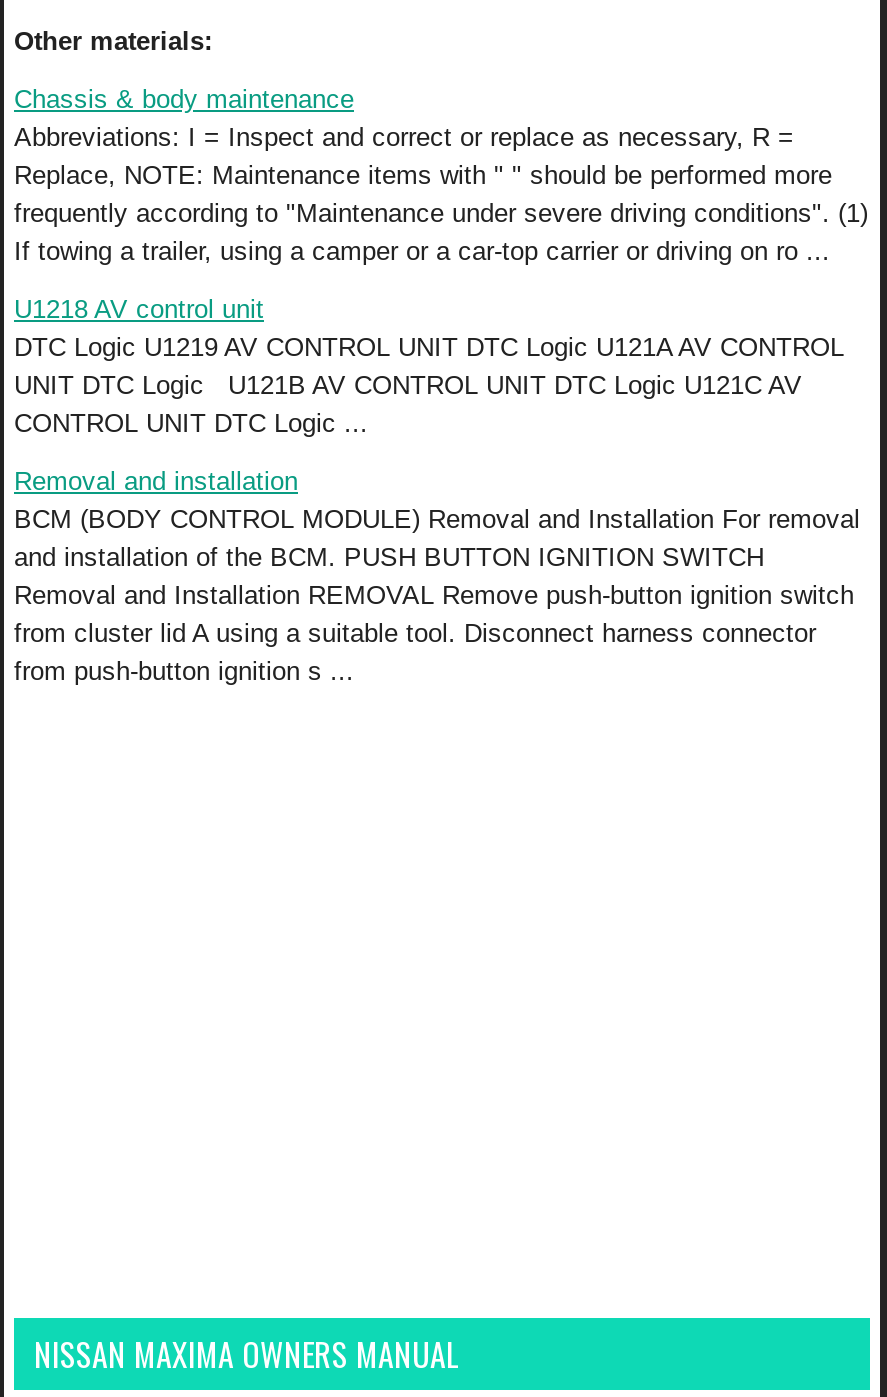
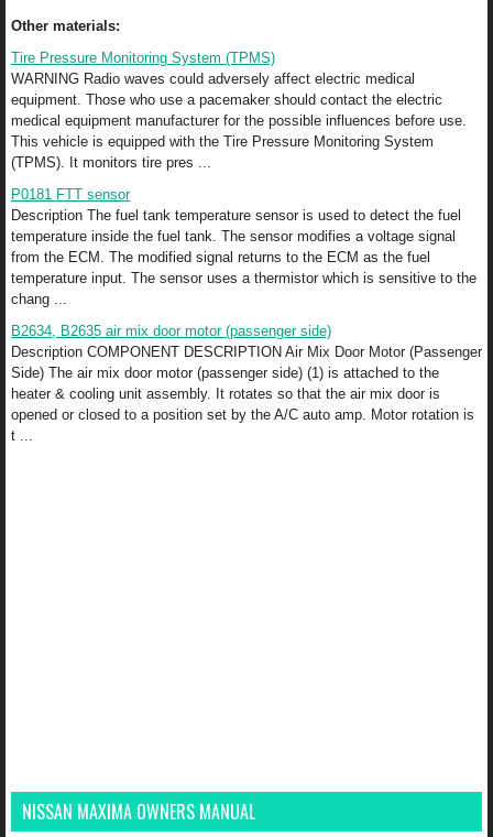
[14,84,868,266] Chassis & body maintenance | Abbreviations: I = Inspect and correct or replace as necessary, R = | Replace, NOTE: Maintenance items with " " should be performed more | frequently according to "Maintenance under severe driving conditions". (1) | If towing a trailer, using a camper or a car-top carrier or driving on ro ... -> [11,49,467,170] Tire Pressure Monitoring System (TPMS) | WARNING Radio waves could adversely affect electric medical | equipment. Those who use a pacemaker should contact the electric | medical equipment manufacturer for the possible influences before use. | This vehicle is equipped with the Tire Pressure Monitoring System | (TPMS). It monitors tire pres ...
[14,294,844,438] U1218 AV control unit | DTC Logic U1219 AV CONTROL UNIT DTC Logic U121A AV CONTROL | UNIT DTC Logic U121B AV CONTROL UNIT DTC Logic U121C AV | CONTROL UNIT DTC Logic ... -> [11,186,476,307] P0181 FTT sensor | Description The fuel tank temperature sensor is used to detect the fuel | temperature inside the fuel tank. The sensor modifies a voltage signal | from the ECM. The modified signal returns to the ECM as the fuel | temperature input. The sensor uses a thermistor which is sensitive to the | chang ...
[14,466,860,686] Removal and installation | BCM (BODY CONTROL MODULE) Removal and Installation For removal | and installation of the BCM. PUSH BUTTON IGNITION SWITCH | Removal and Installation REMOVAL Remove push-button ignition switch | from cluster lid A using a suitable tool. Disconnect harness connector | from push-button ignition s ... -> [11,322,482,444] B2634, B2635 air mix door motor (passenger side) | Description COMPONENT DESCRIPTION Air Mix Door Motor (Passenger | Side) The air mix door motor (passenger side) (1) is attached to the | heater & cooling unit assembly. It rotates so that the air mix door is | opened or closed to a position set by the A/C auto amp. Motor rotation is | t ...

